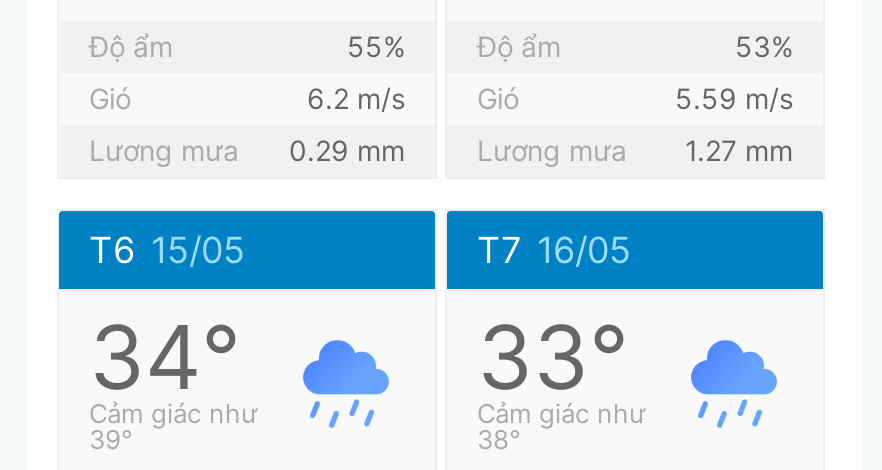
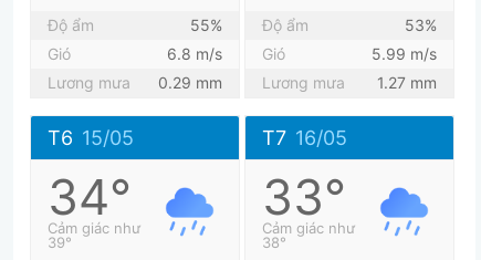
[307,80,405,114] 6.2 m/s -> [167,44,222,63] 6.8 m/s
[675,80,793,114] 5.59 m/s -> [372,44,437,63] 5.99 m/s

